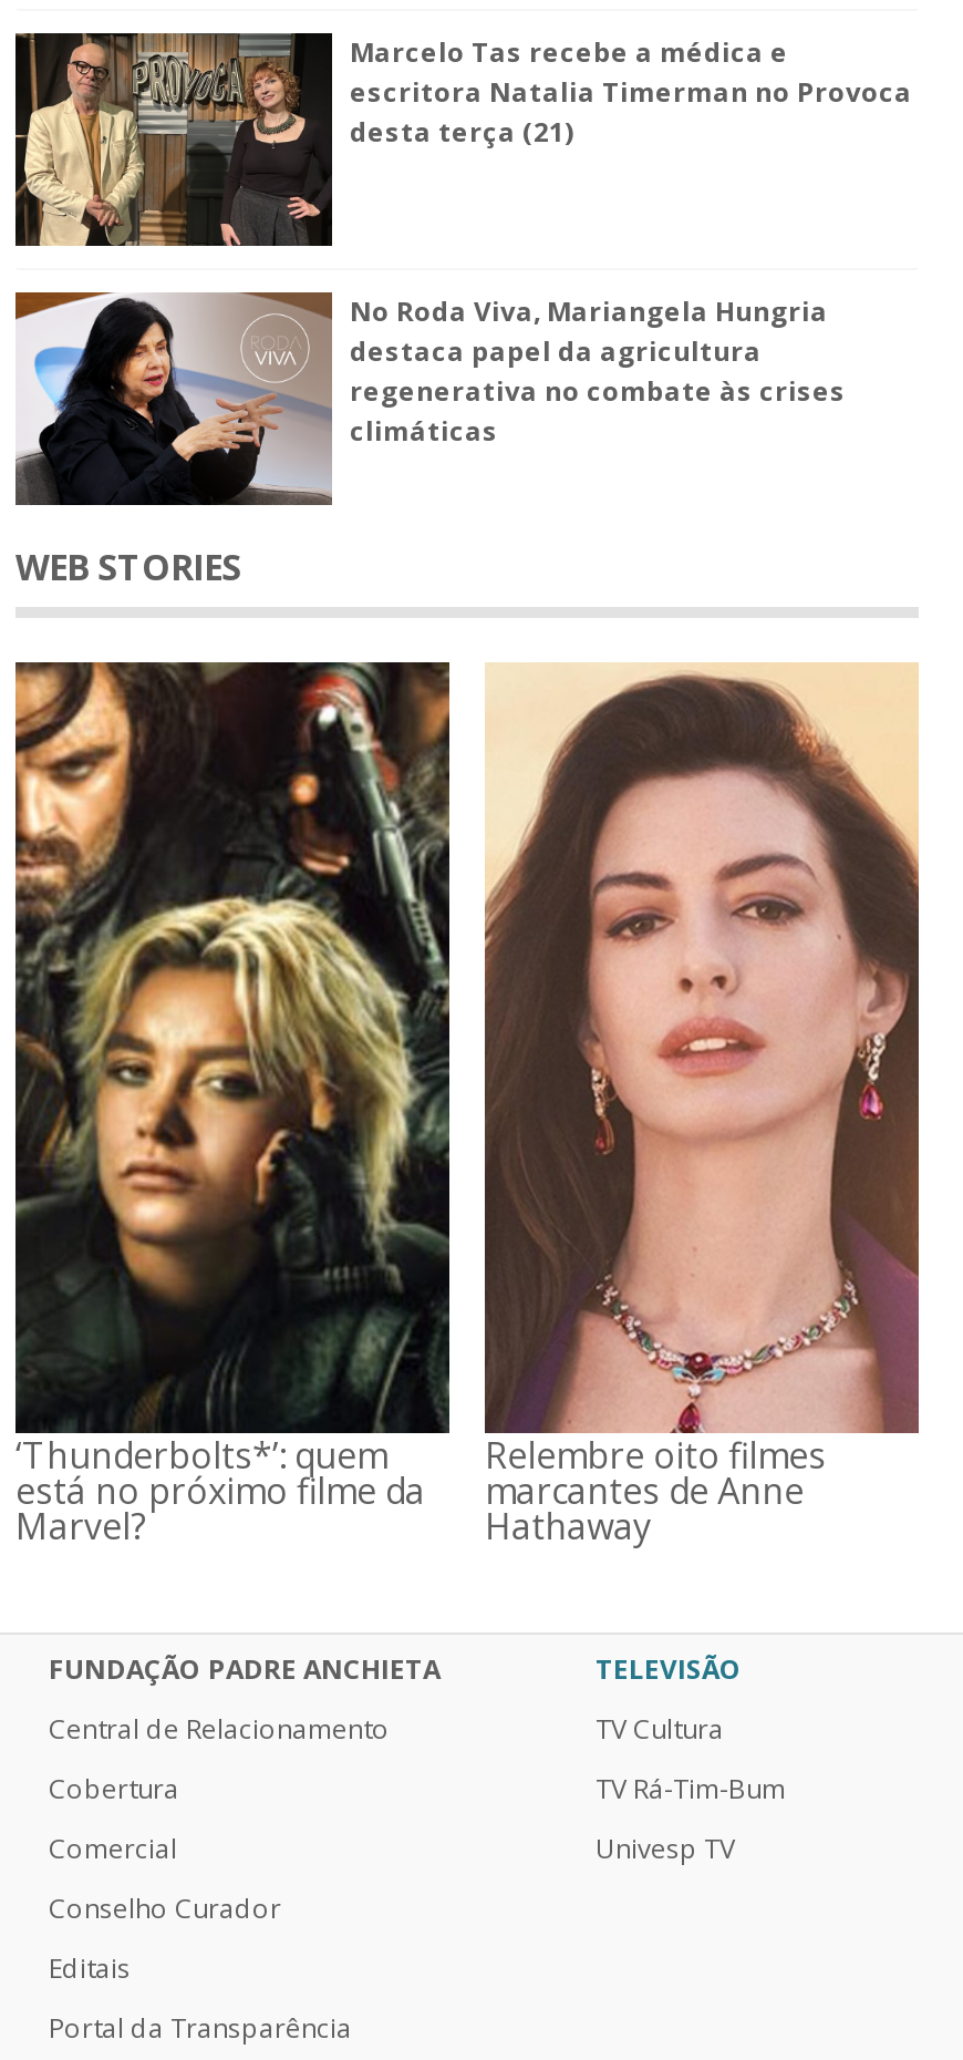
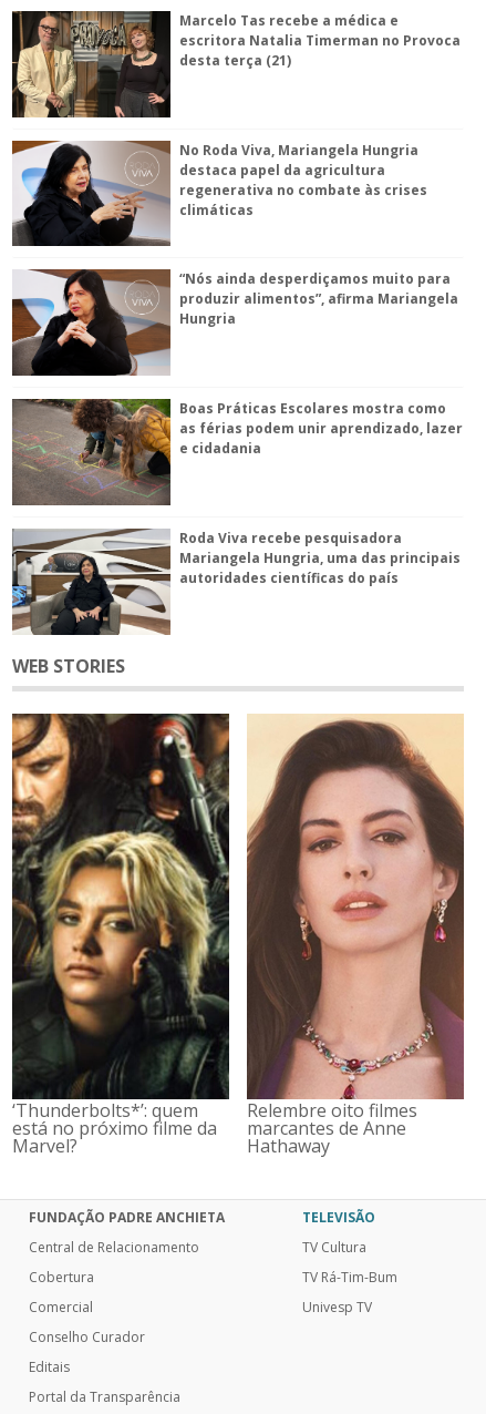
none -> [11,268,458,377] [image] | “Nós ainda desperdiçamos muito para | produzir alimentos”, afirma Mariangela | Hungria
none -> [11,529,461,635] [image] | Roda Viva recebe pesquisadora | Mariangela Hungria, uma das principais | autoridades científicas do país
none -> [12,398,463,506] [image] | Boas Práticas Escolares mostra como | as férias podem unir aprendizado, lazer | e cidadania

